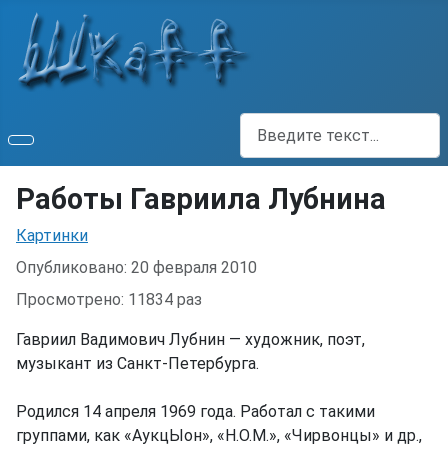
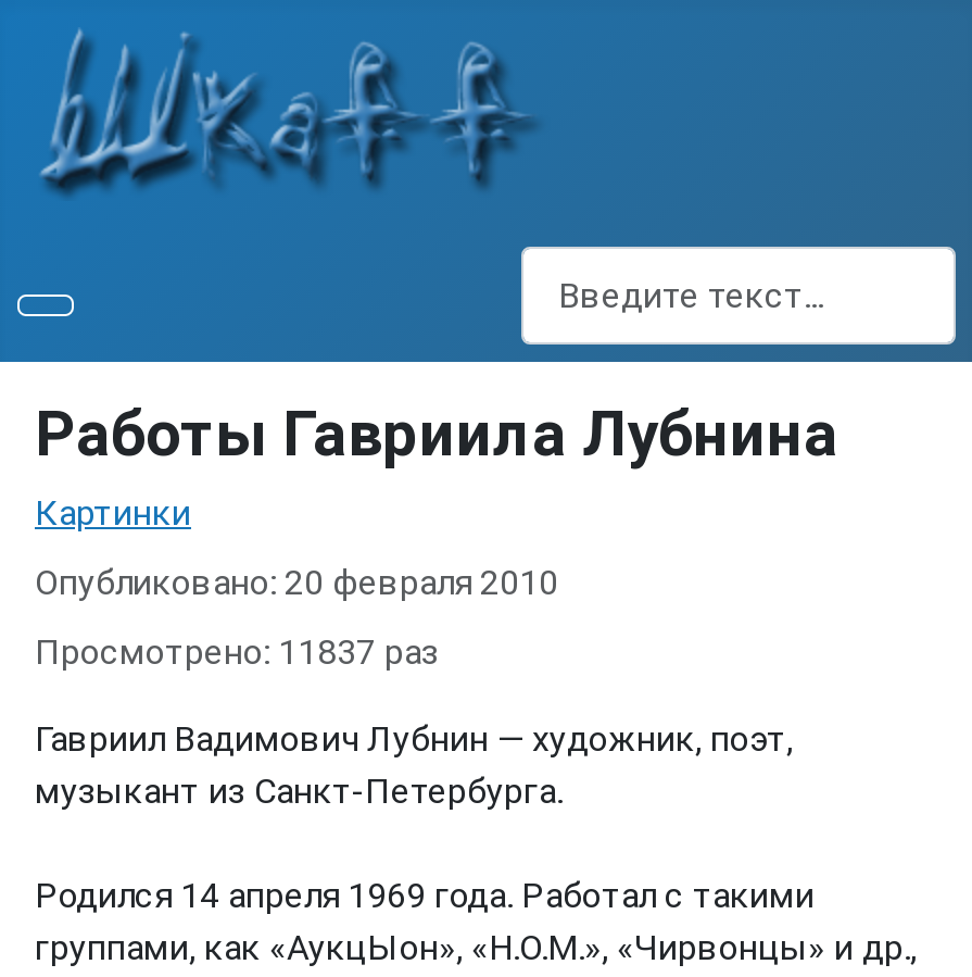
[16,290,202,309] Просмотрено: 11834 раз -> [35,632,439,673] Просмотрено: 11837 раз

